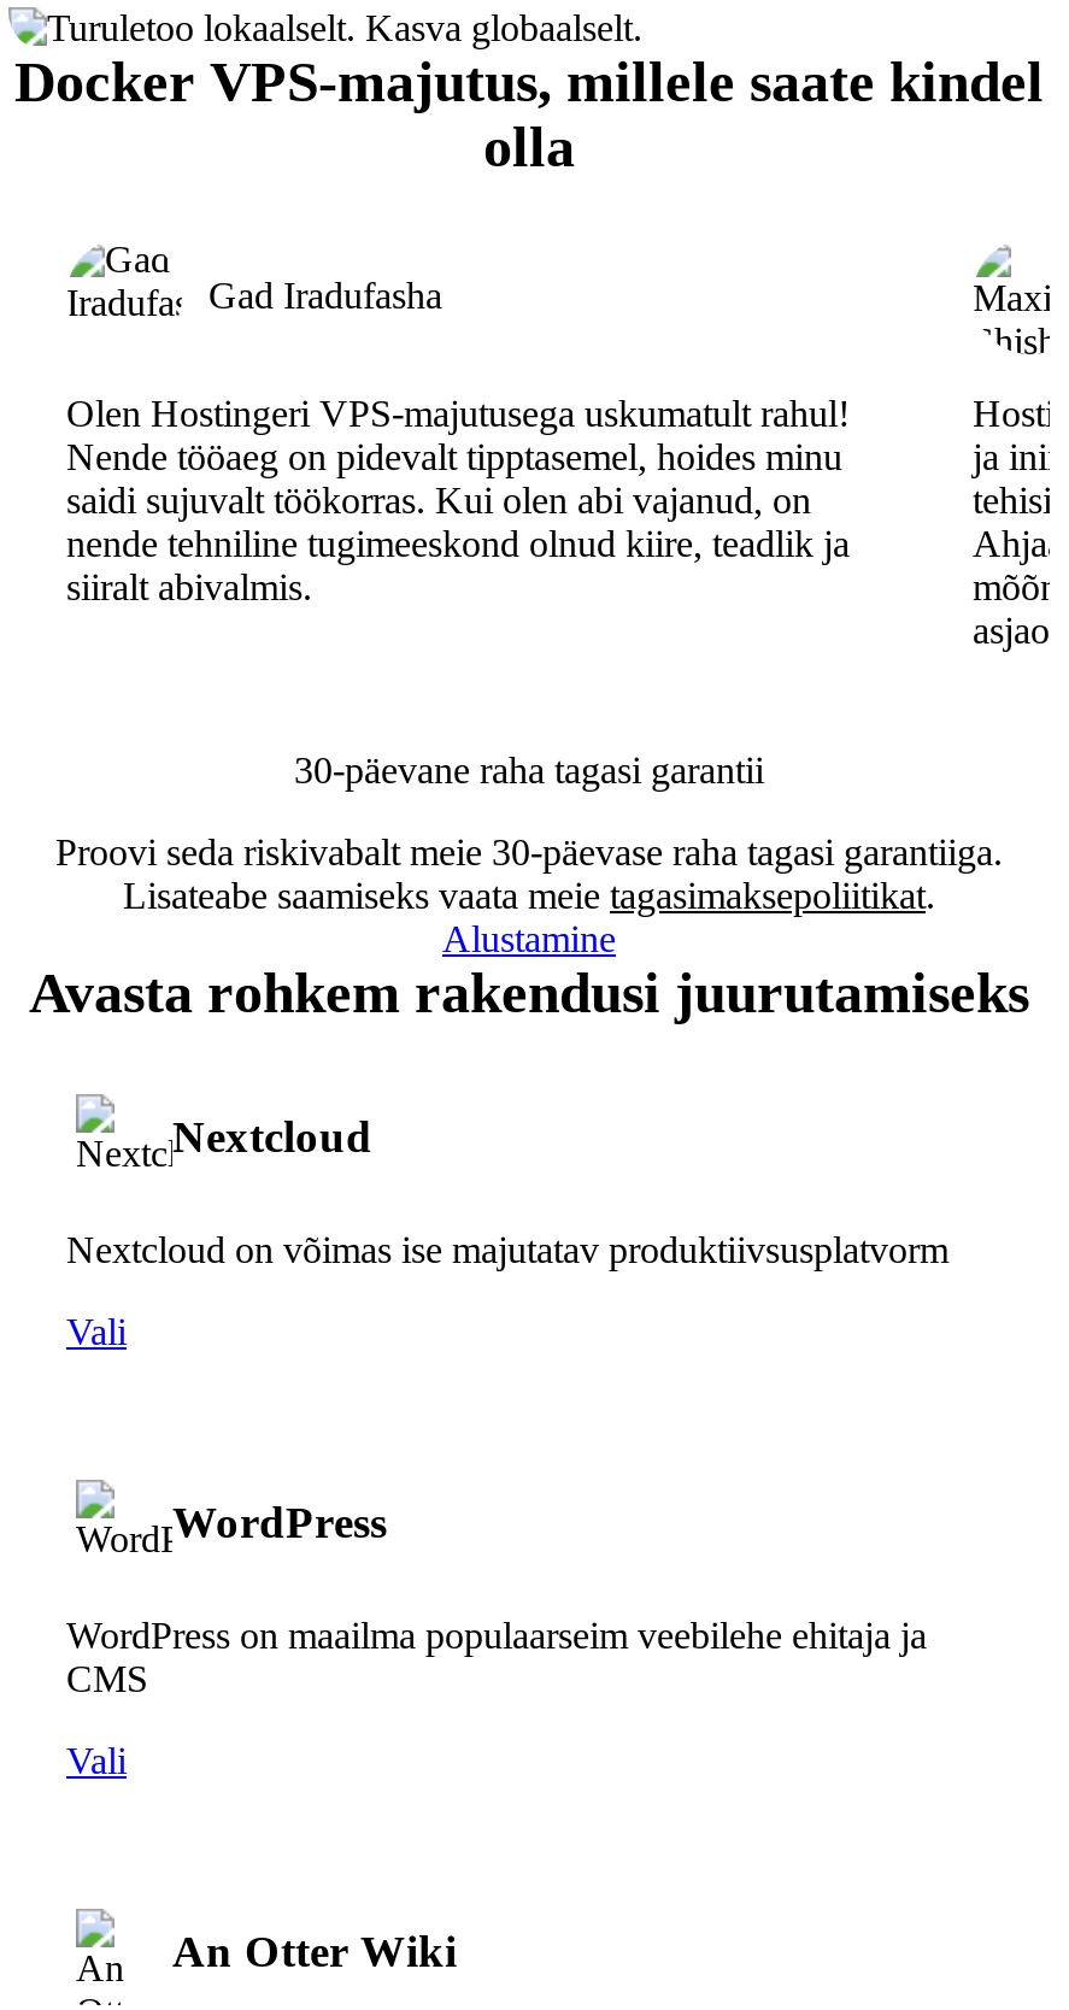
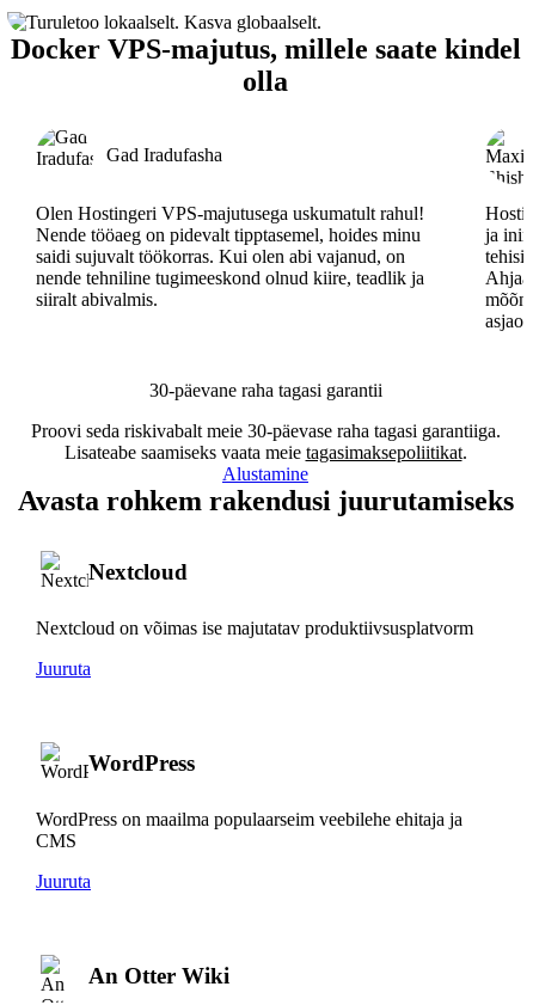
[66,1310,127,1351] Vali -> [36,658,91,678] Juuruta
[66,1739,127,1780] Vali -> [36,871,91,891] Juuruta

